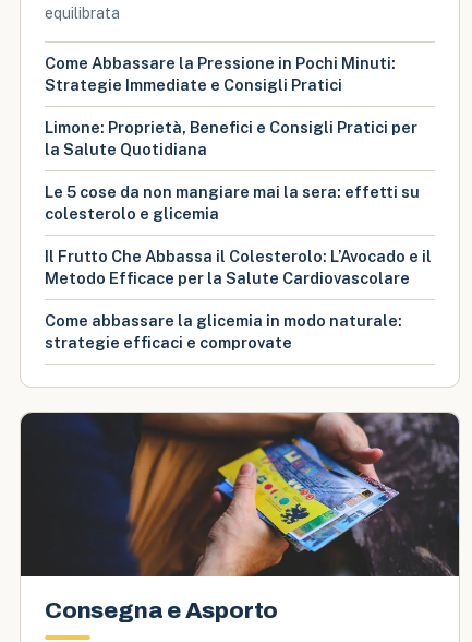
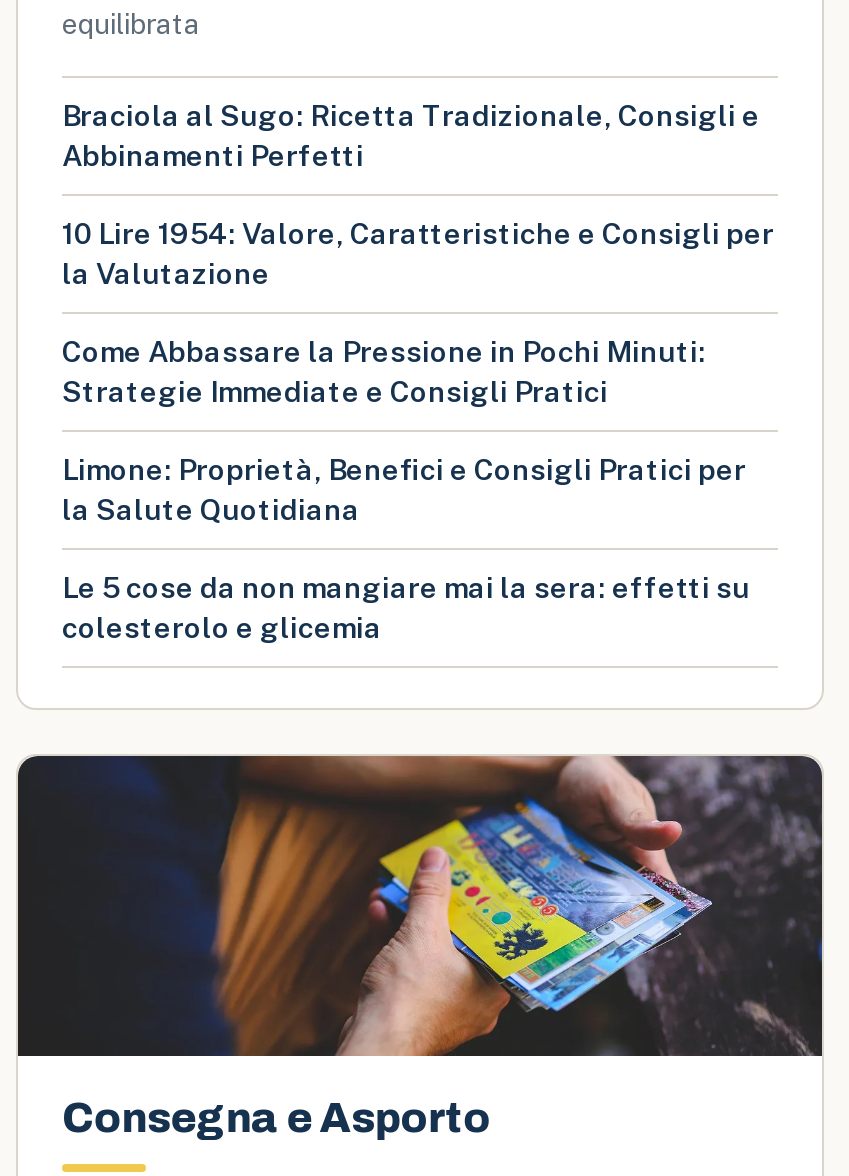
none -> [62,98,774,290] Braciola al Sugo: Ricetta Tradizionale, Consigli e | Abbinamenti Perfetti | 10 Lire 1954: Valore, Caratteristiche e Consigli per | la Valutazione
moved [45,53,420,223] -> [62,334,750,644]: Come Abbassare la Pressione in Pochi Minuti: | Strategie Immediate e Consigli Pratici | Limone: Proprietà, Benefici e Consigli Pratici per | la Salute Quotidiana | Le 5 cose da non mangiare mai la sera: effetti su | colesterolo e glicemia
[45,247,432,352] Il Frutto Che Abbassa il Colesterolo: L’Avocado e il | Metodo Efficace per la Salute Cardiovascolare | Come abbassare la glicemia in modo naturale: | strategie efficaci e comprovate -> none

